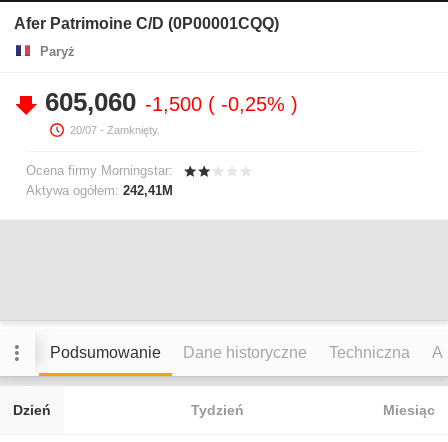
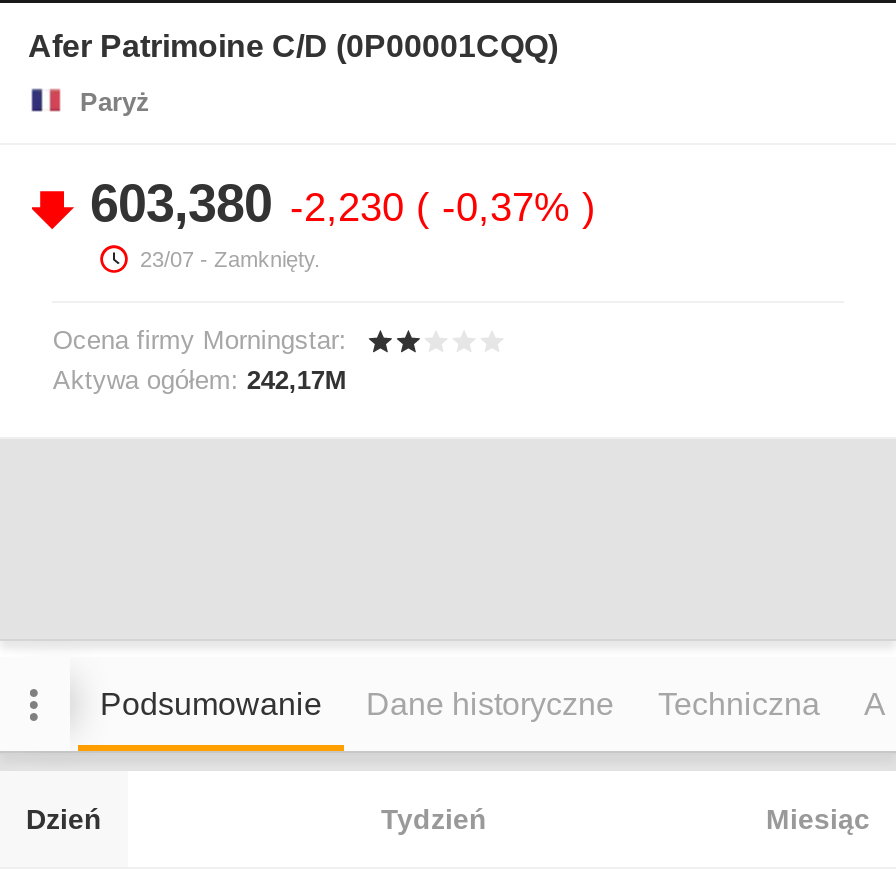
[45,87,291,117] 605,060 -1,500 -0,25% -> [90,173,582,233] 603,380 -2,230 -0,37%
[70,124,160,136] 20/07 - Zamknięty. -> [140,247,320,271] 23/07 - Zamknięty.
[26,183,173,198] Aktywa ogółem: 242,41M -> [53,365,347,395] Aktywa ogółem: 242,17M

